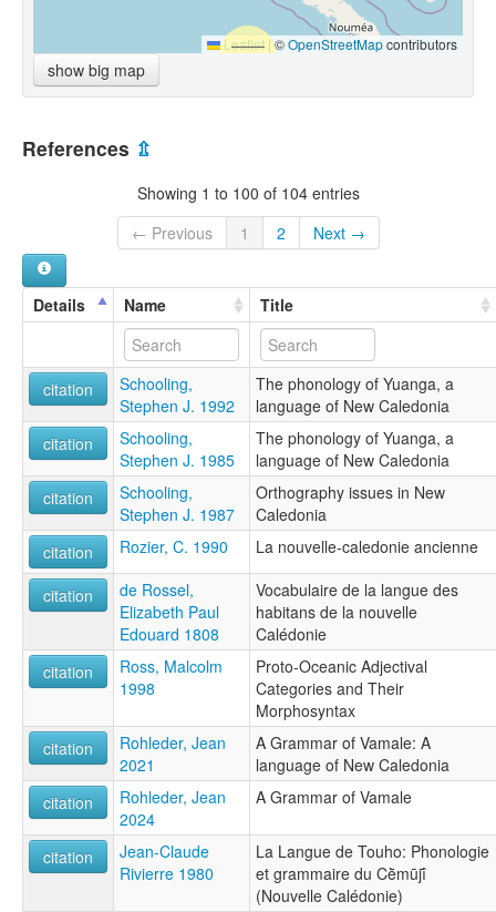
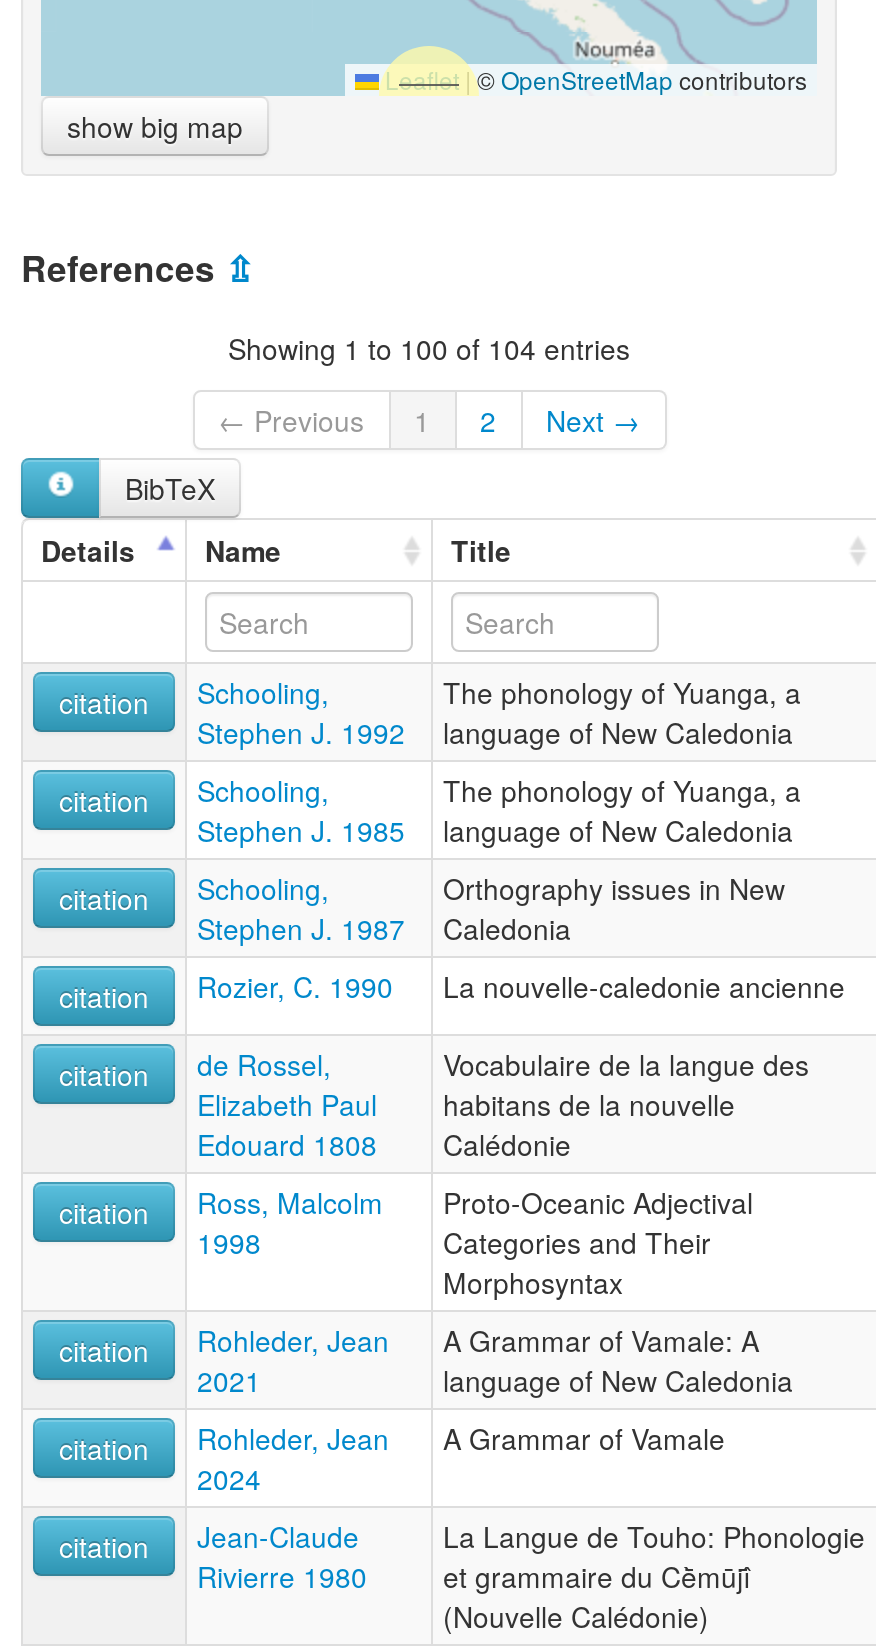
none -> [125,467,215,507] BibTeX

